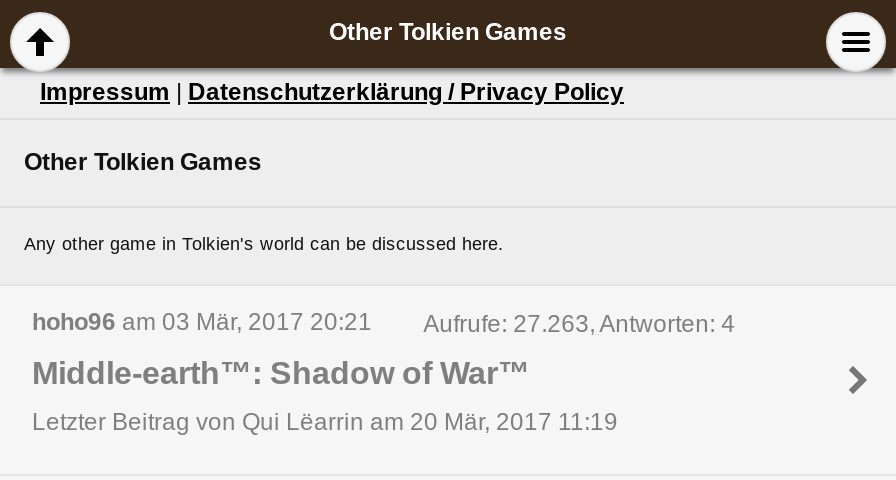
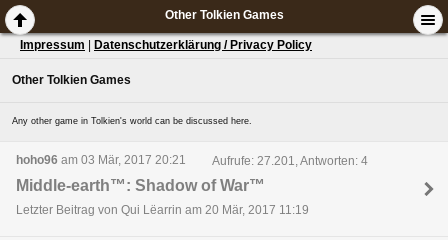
[423,310,735,338] Aufrufe: 27.263, Antworten: 4 -> [212,154,368,168] Aufrufe: 27.201, Antworten: 4

